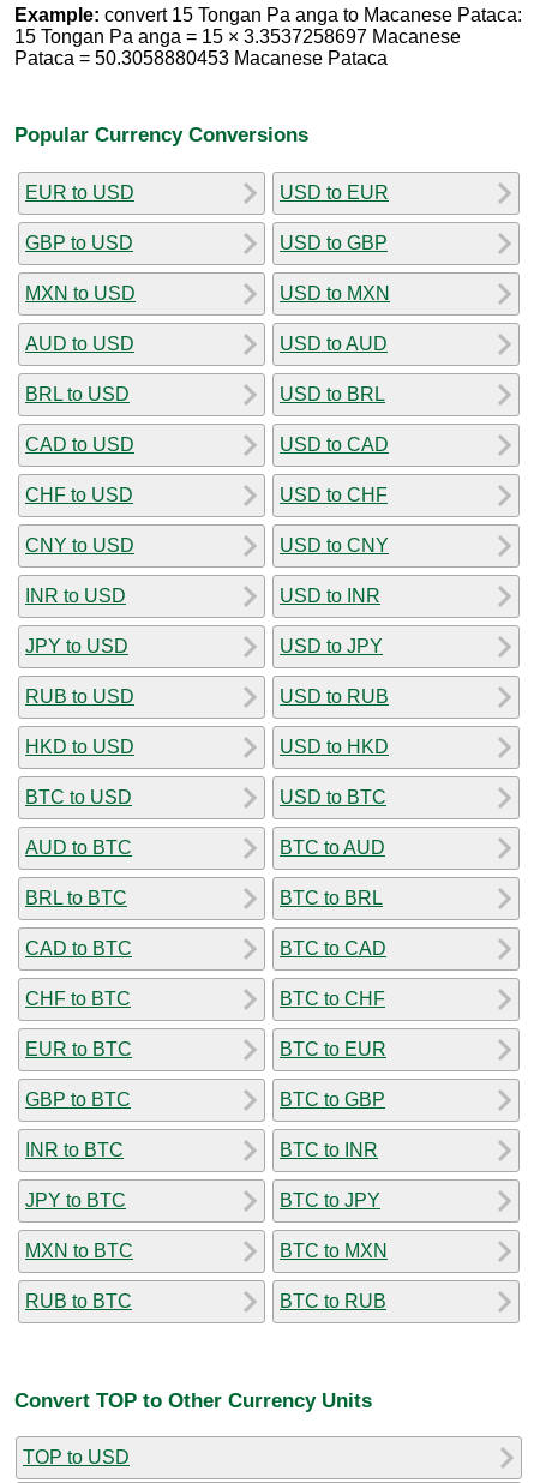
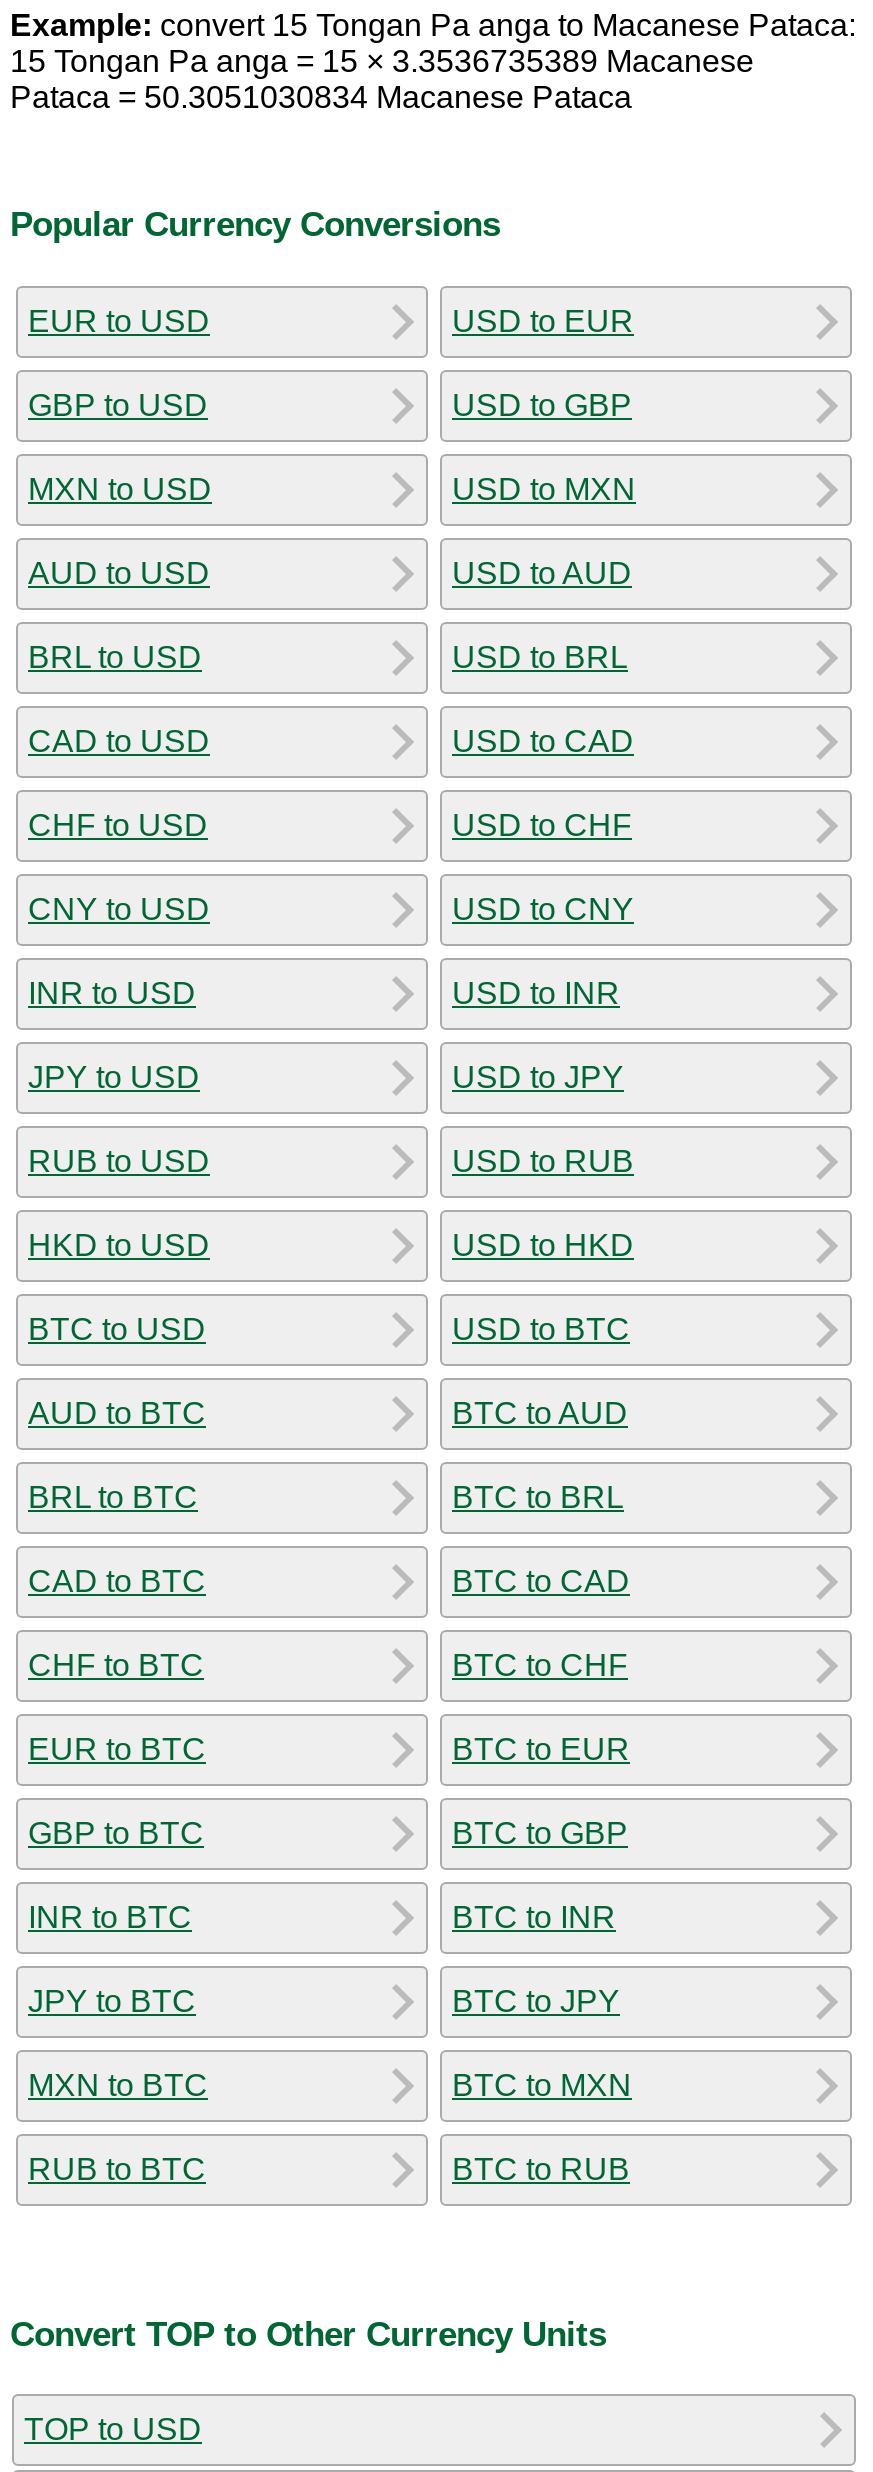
[14,27,461,47] 15 Tongan Pa anga = 15 × 3.3537258697 Macanese -> [10,45,754,79] 15 Tongan Pa anga = 15 × 3.3536735389 Macanese
[14,48,388,69] Pataca = 50.3058880453 Macanese Pataca -> [10,81,632,115] Pataca = 50.3051030834 Macanese Pataca

